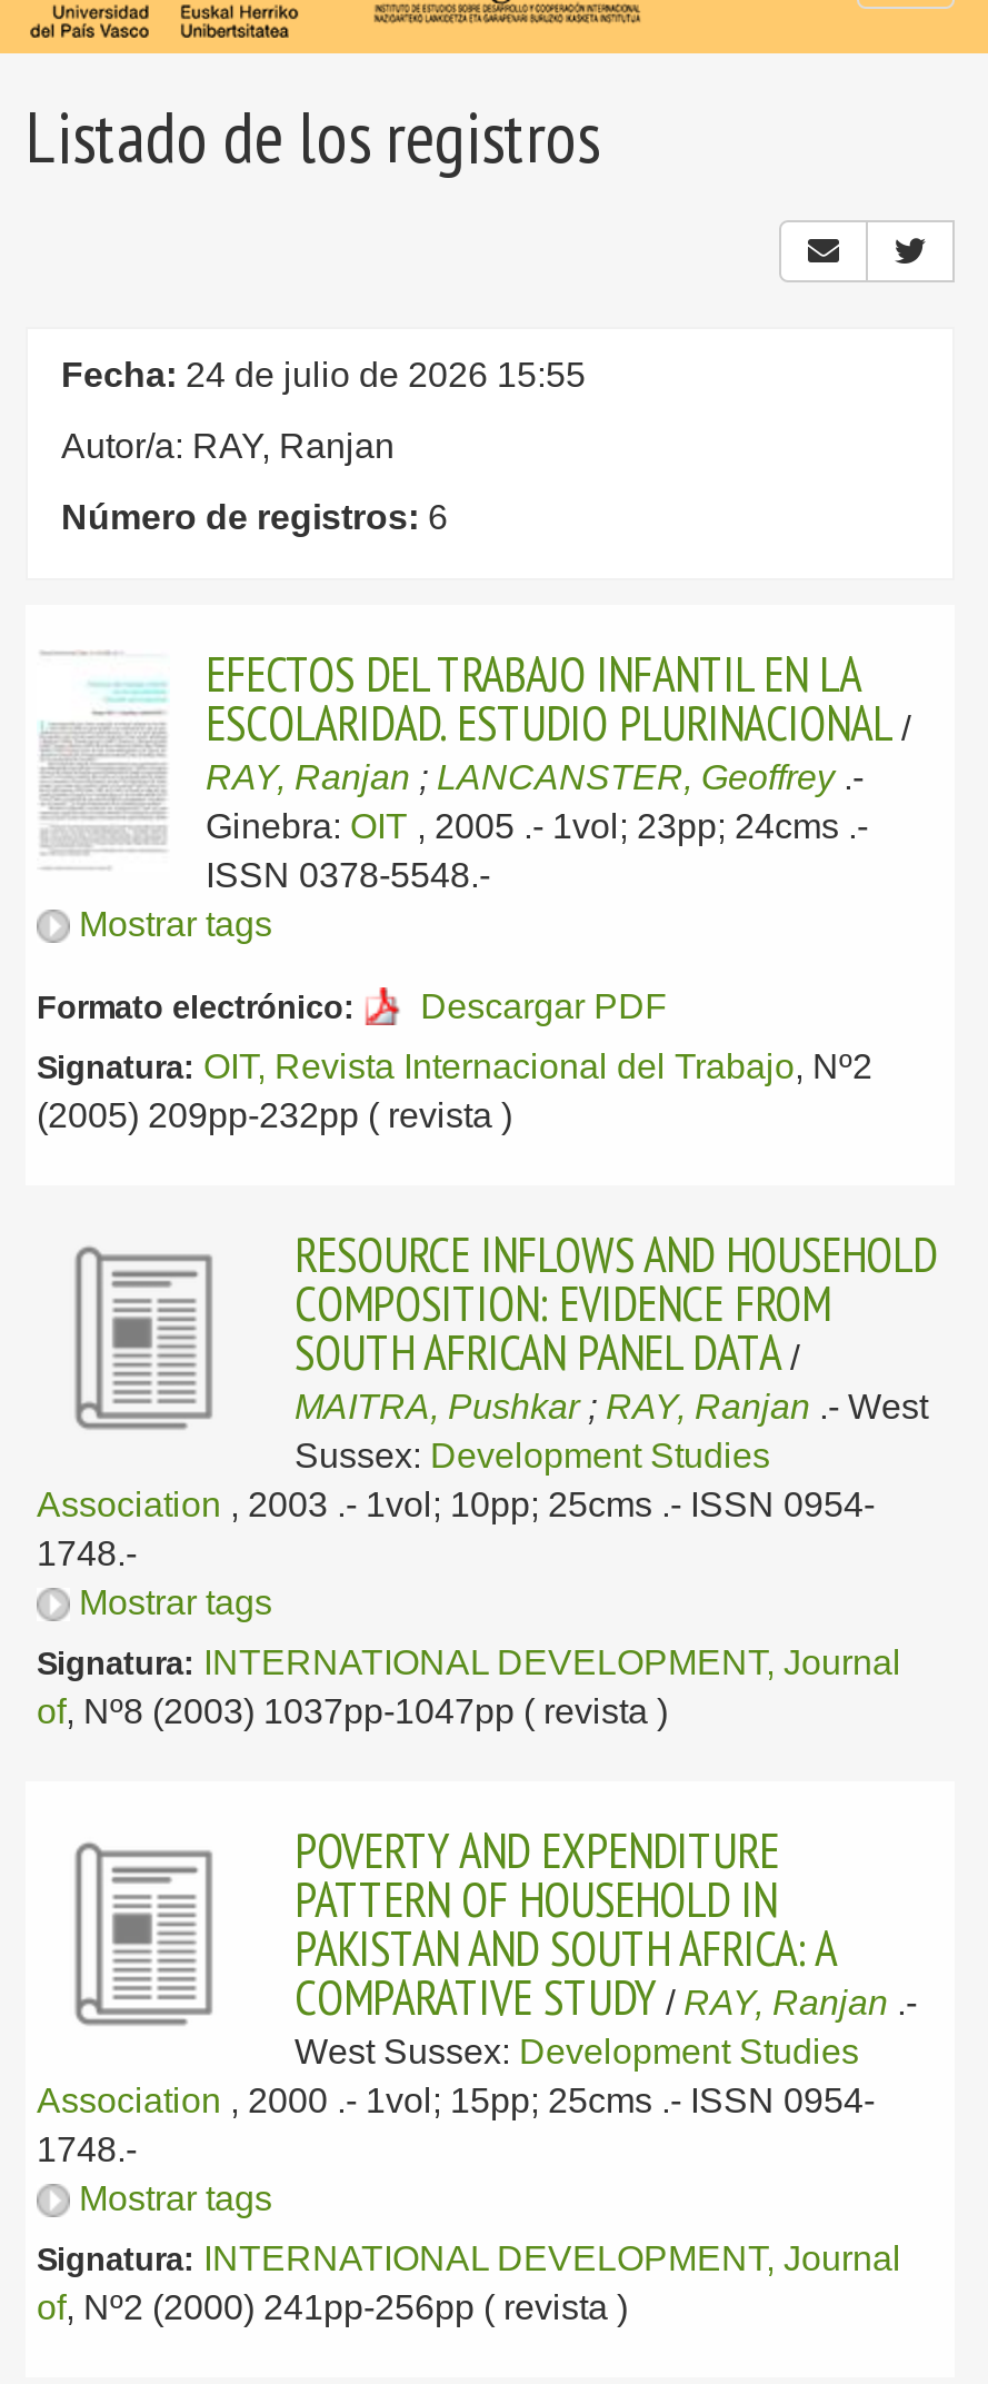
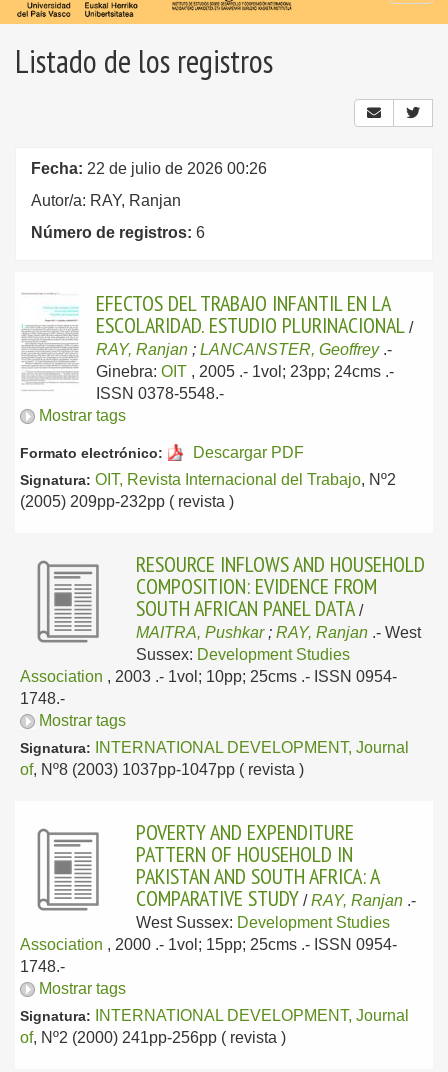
[61,356,586,394] Fecha: 24 de julio de 2026 15:55 -> [31,160,267,177] Fecha: 22 de julio de 2026 00:26

